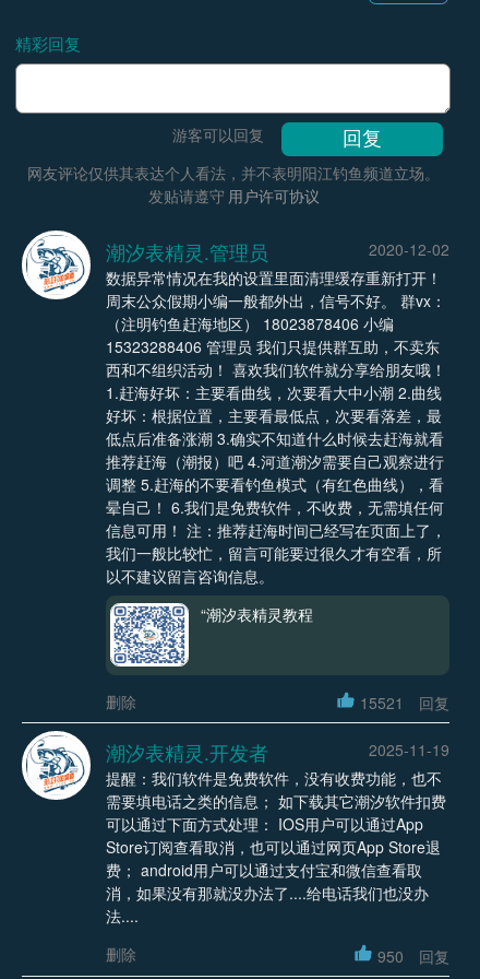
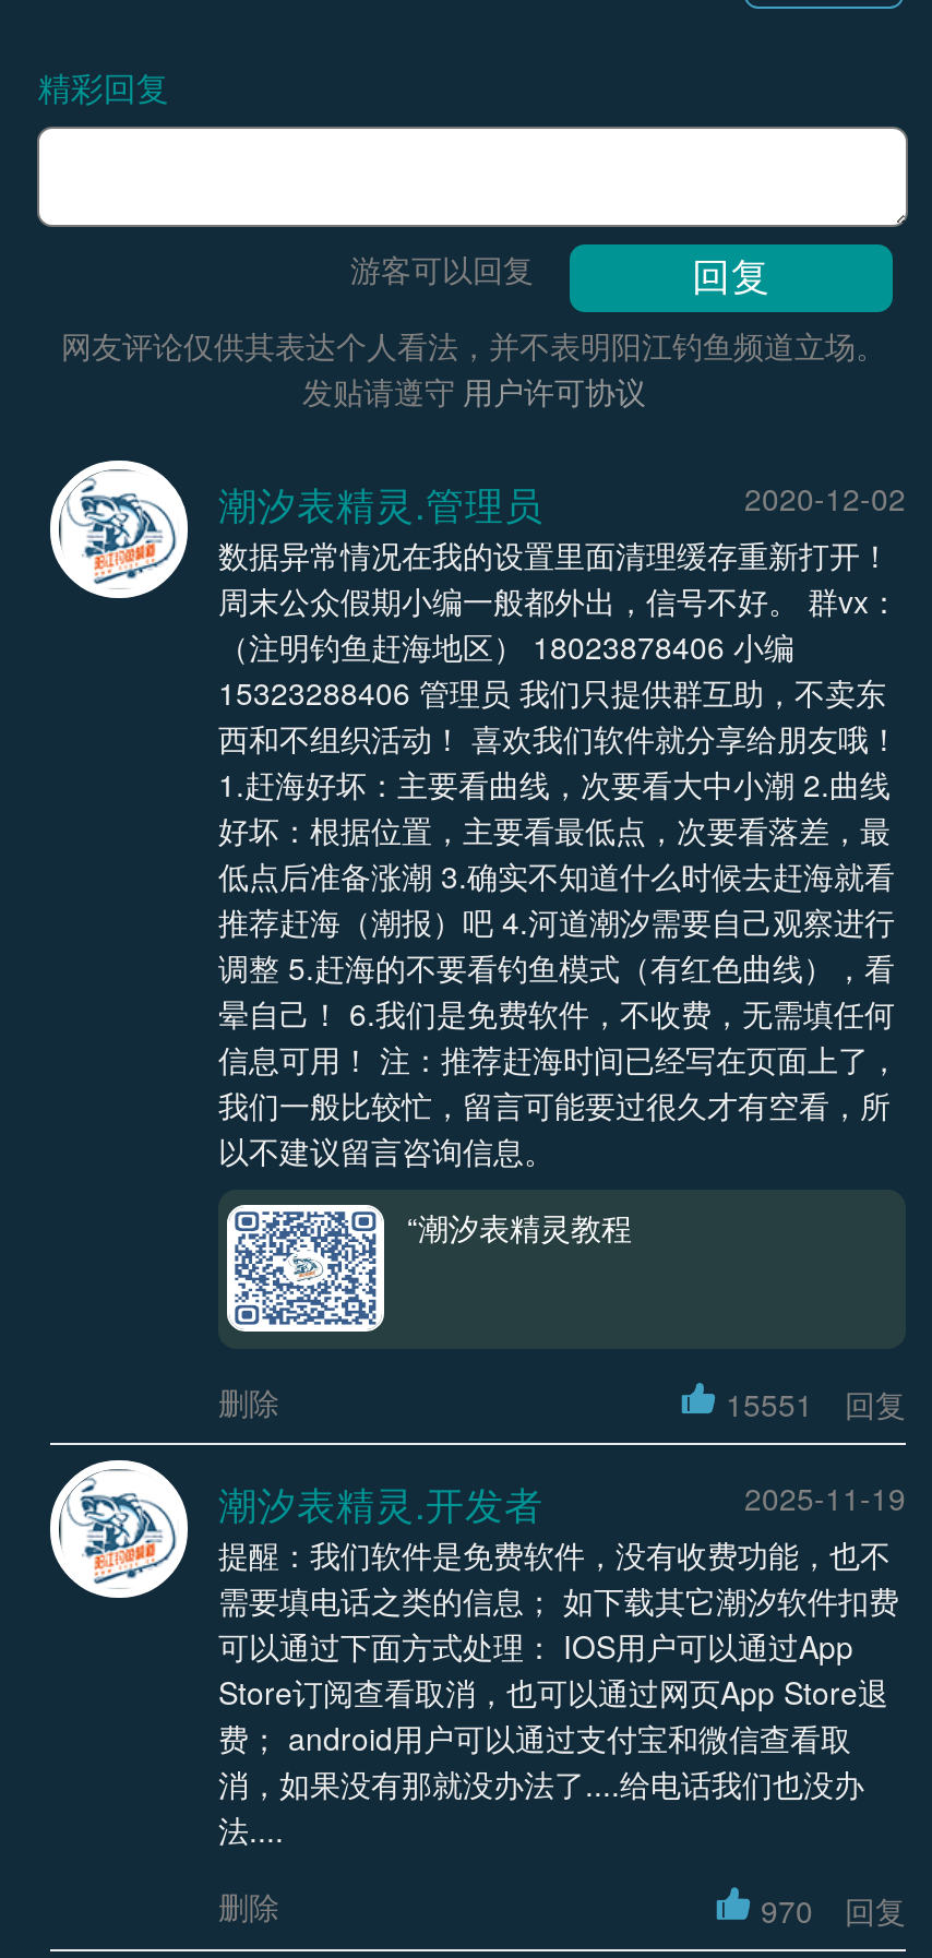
[359,692,449,713] 15521 回复 -> [726,1382,906,1425] 15551 回复
[377,945,449,966] 950 回复 -> [761,1887,906,1931] 970 回复

